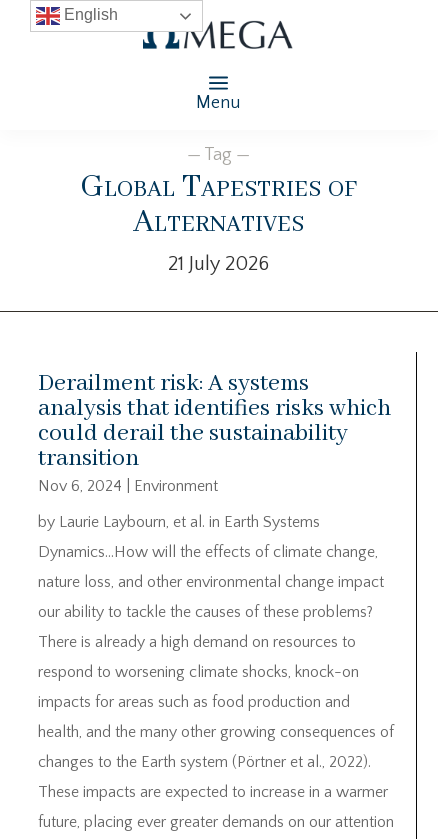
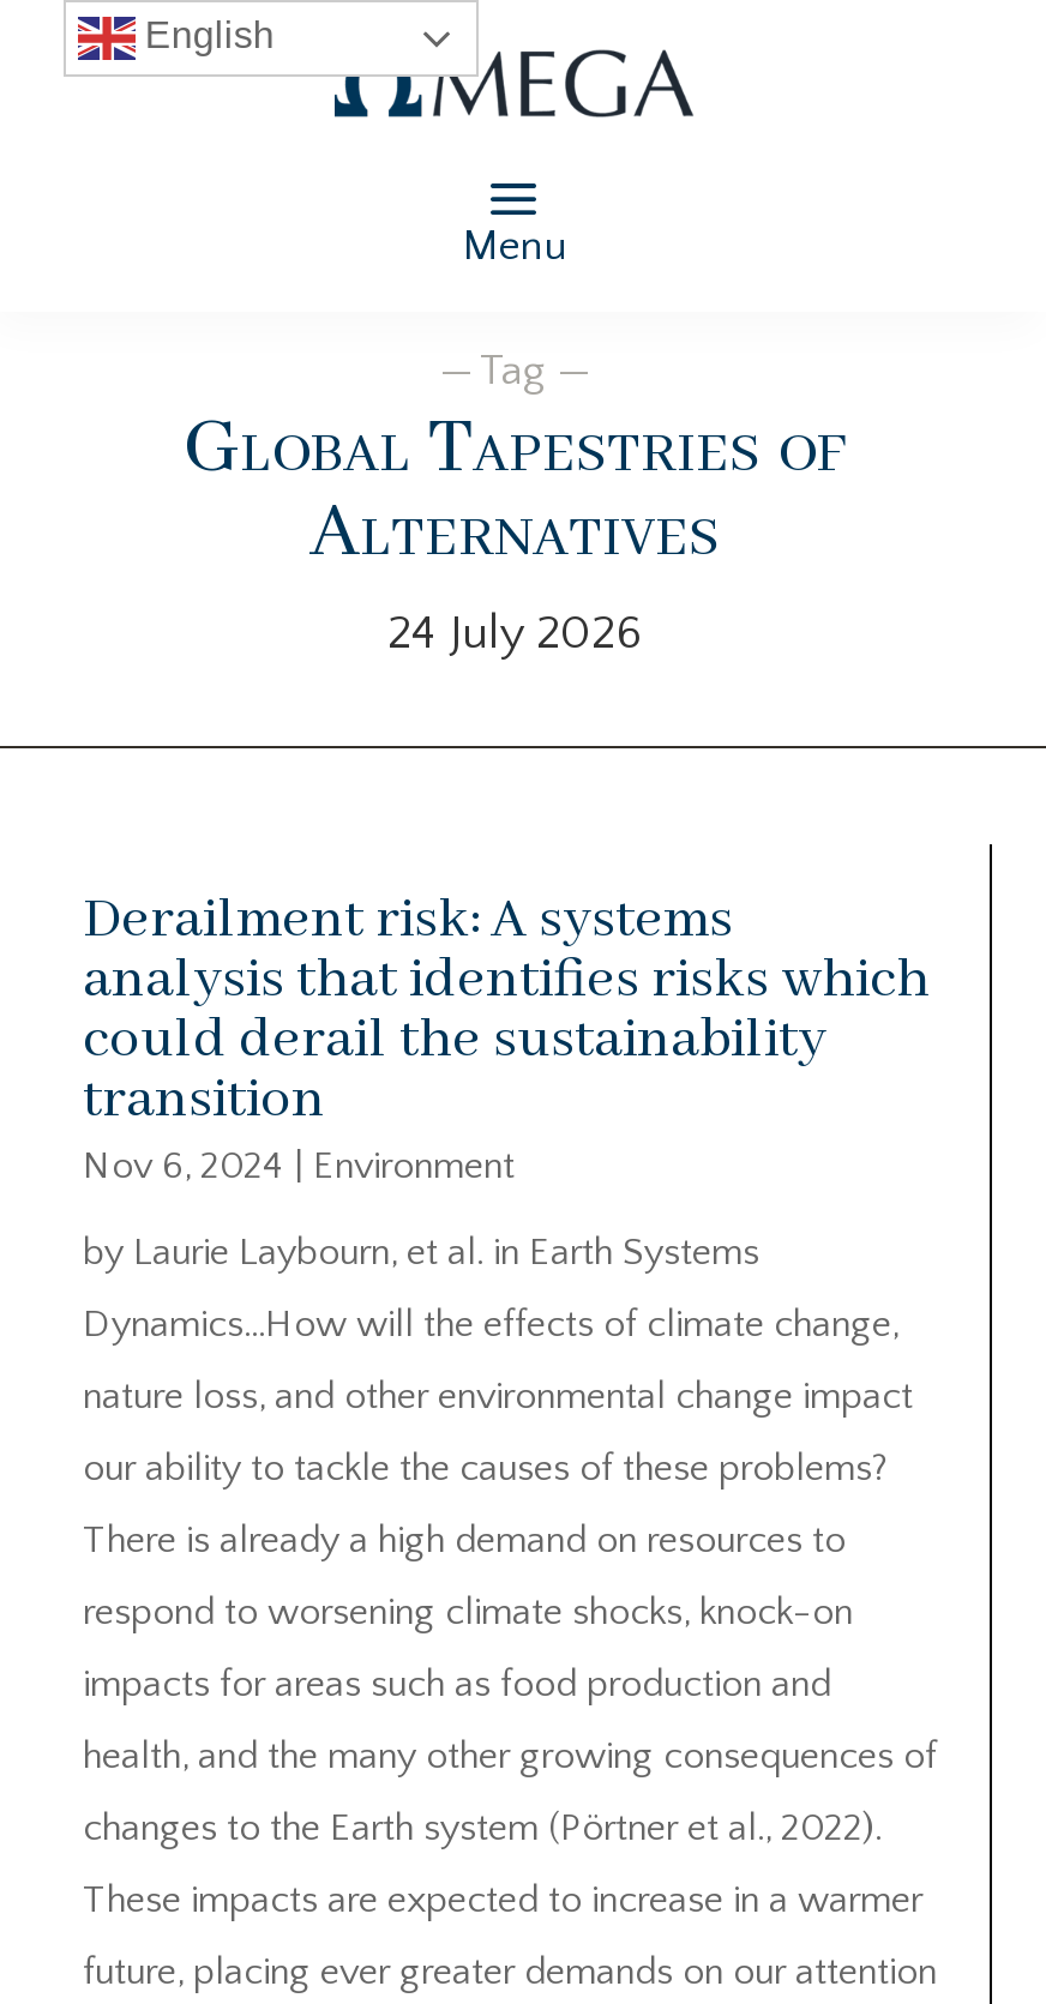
[167,253,268,275] 21 July 2026 -> [387,607,642,659] 24 July 2026

